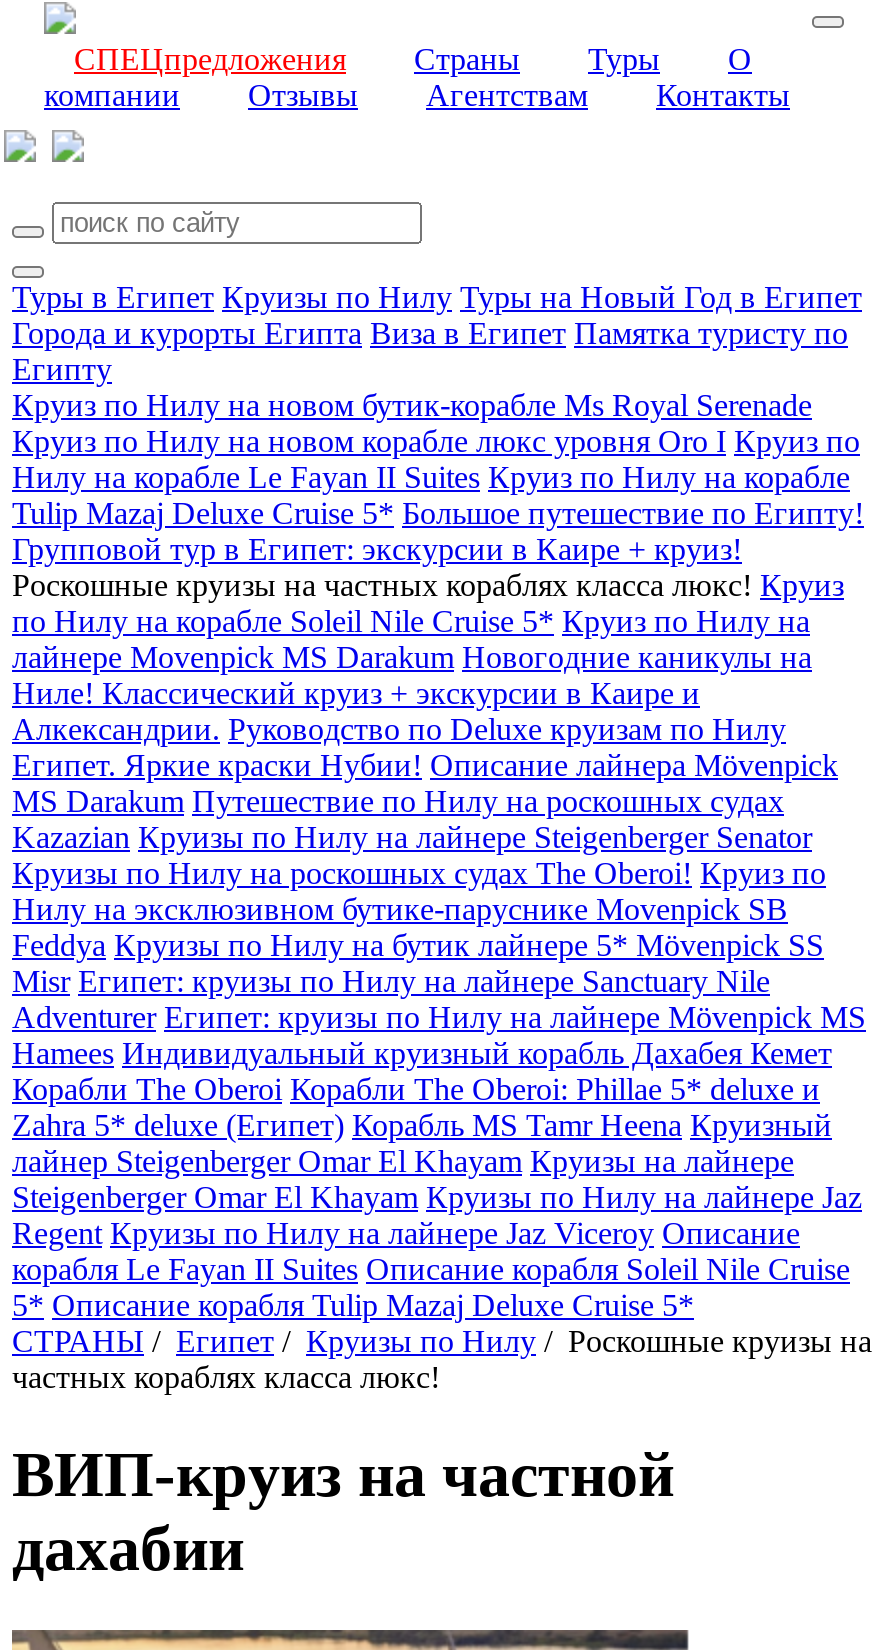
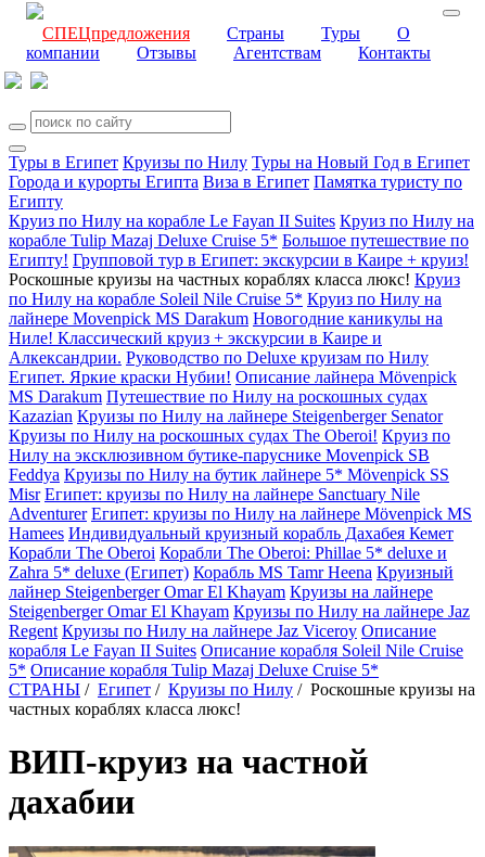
[12,388,864,566] Круиз по Нилу на новом бутик-корабле Ms Royal Serenade | Круиз по Нилу на новом корабле люкс уровня Oro I Круиз по | Нилу на корабле Le Fayan II Suites Круиз по Нилу на корабле | Tulip Mazaj Deluxe Cruise 5* Большое путешествие по Египту! | Групповой тур в Египет: экскурсии в Каире + круиз! -> [9,212,474,269] Круиз по Нилу на корабле Le Fayan II Suites Круиз по Нилу на | корабле Tulip Mazaj Deluxe Cruise 5* Большое путешествие по | Египту! Групповой тур в Египет: экскурсии в Каире + круиз!

